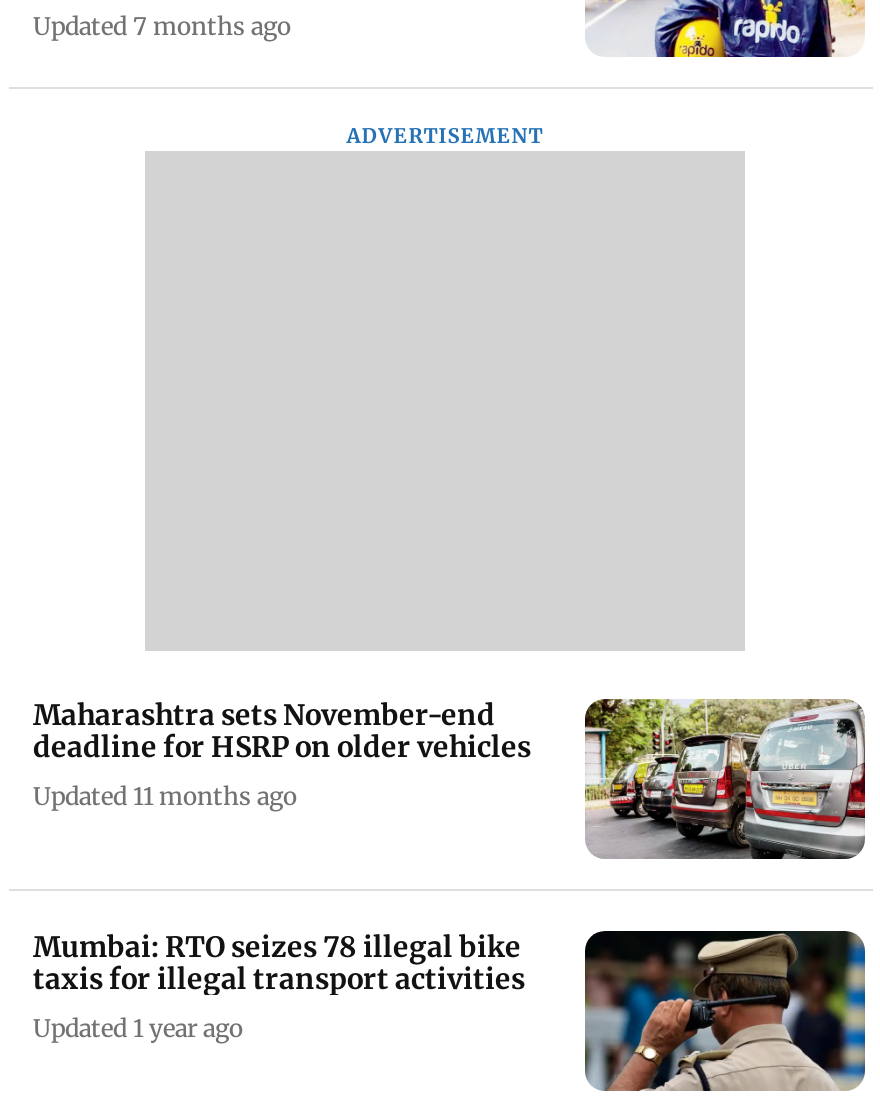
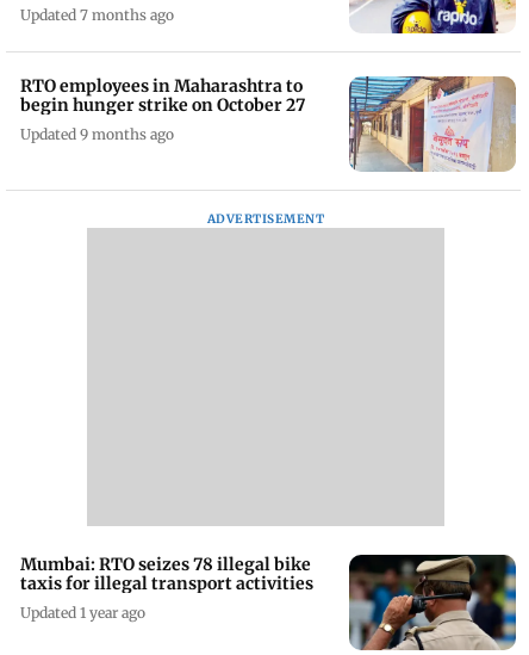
none -> [20,75,516,173] [image] | RTO employees in Maharashtra to | begin hunger strike on October 27 | Updated 9 months ago
moved [347,122,543,148] -> [207,211,324,227]: ADVERTISEMENT
[33,696,867,860] [image] | Maharashtra sets November-end | deadline for HSRP on older vehicles | Updated 11 months ago -> none

